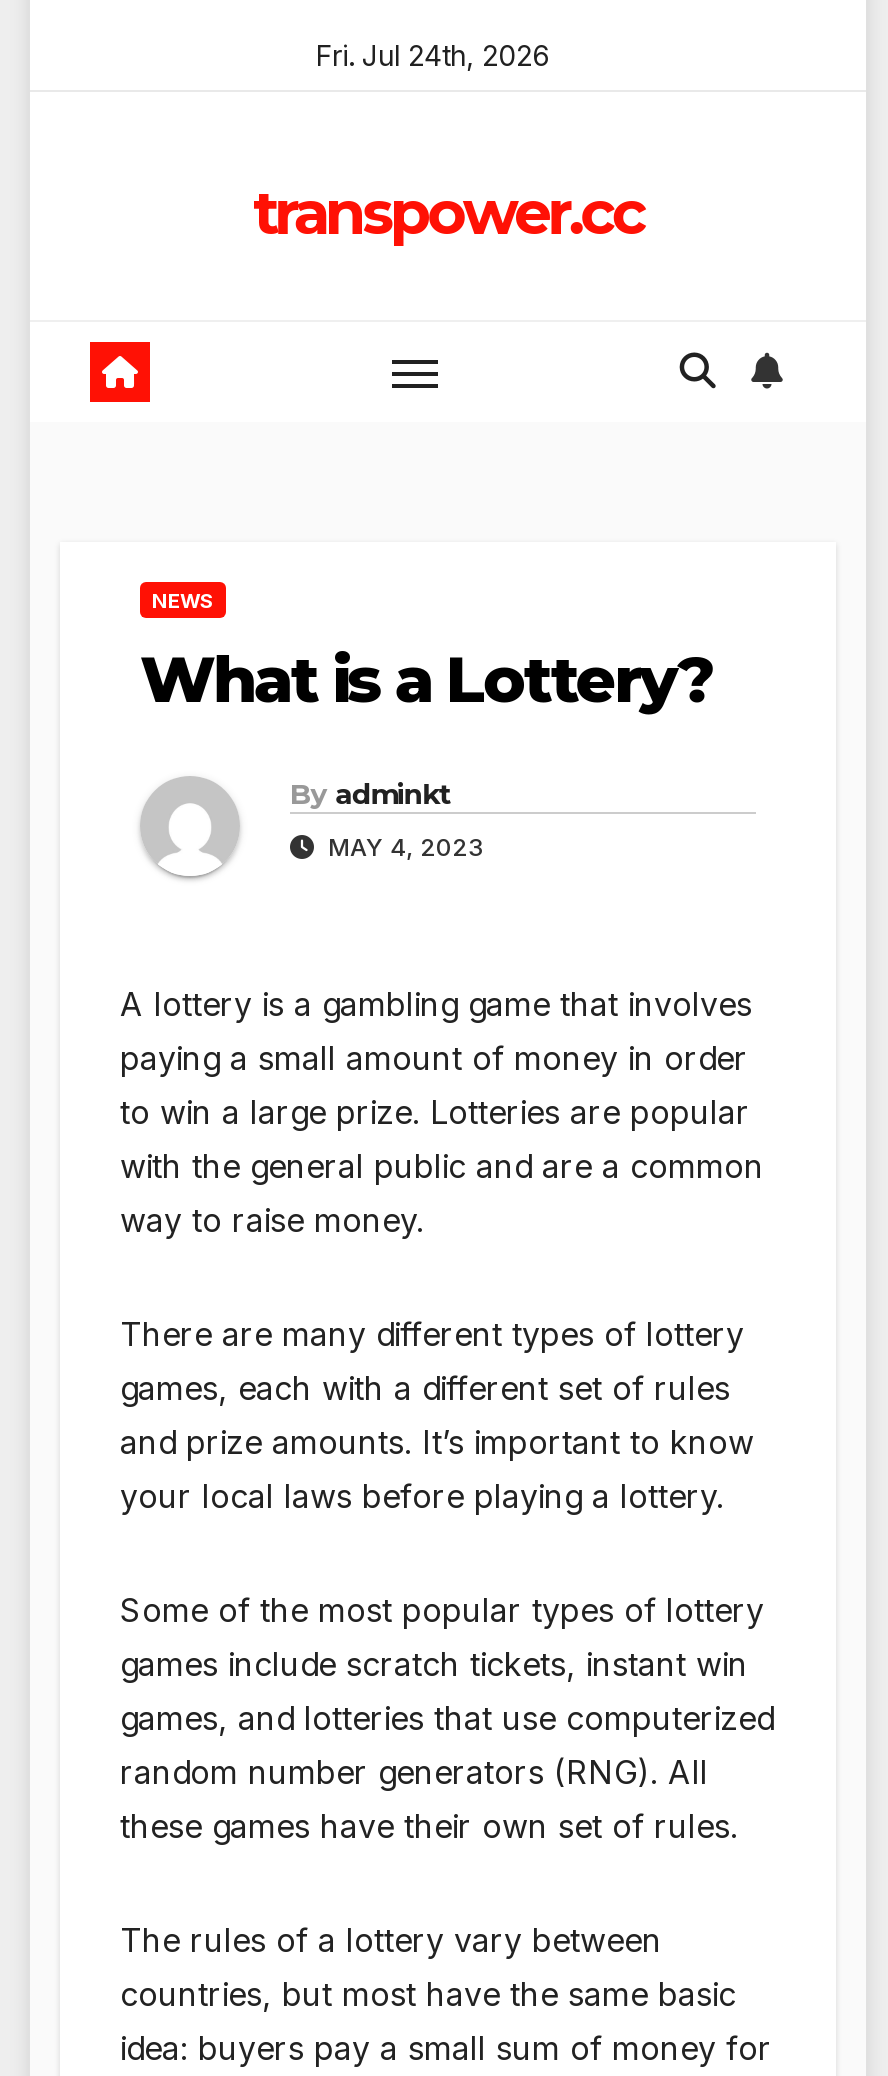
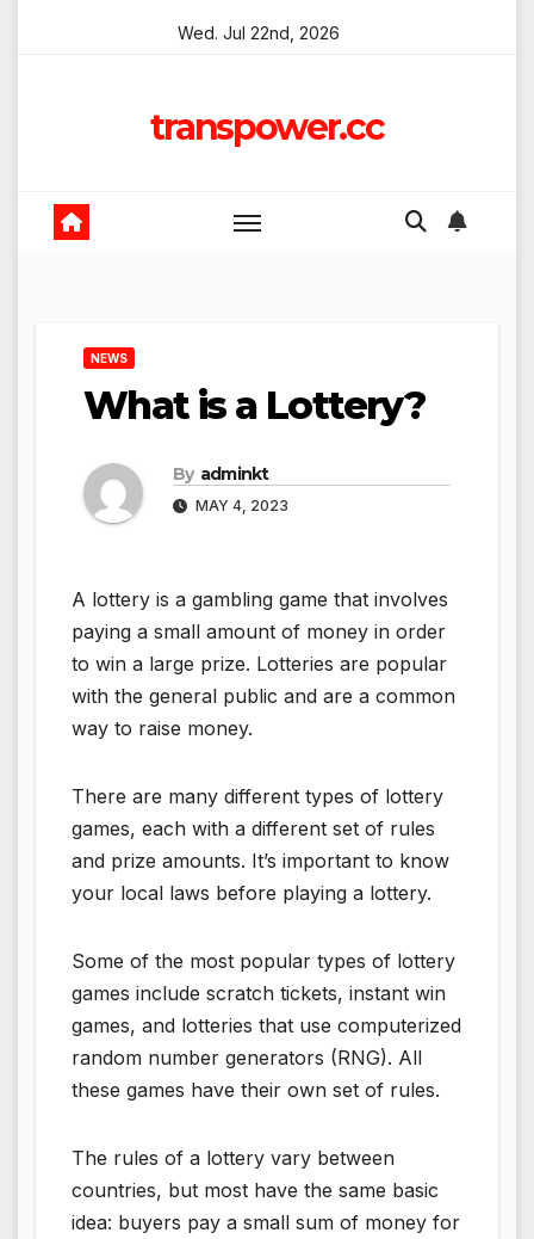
[316,38,550,72] Fri. Jul 24th, 2026 -> [177,23,339,43] Wed. Jul 22nd, 2026

